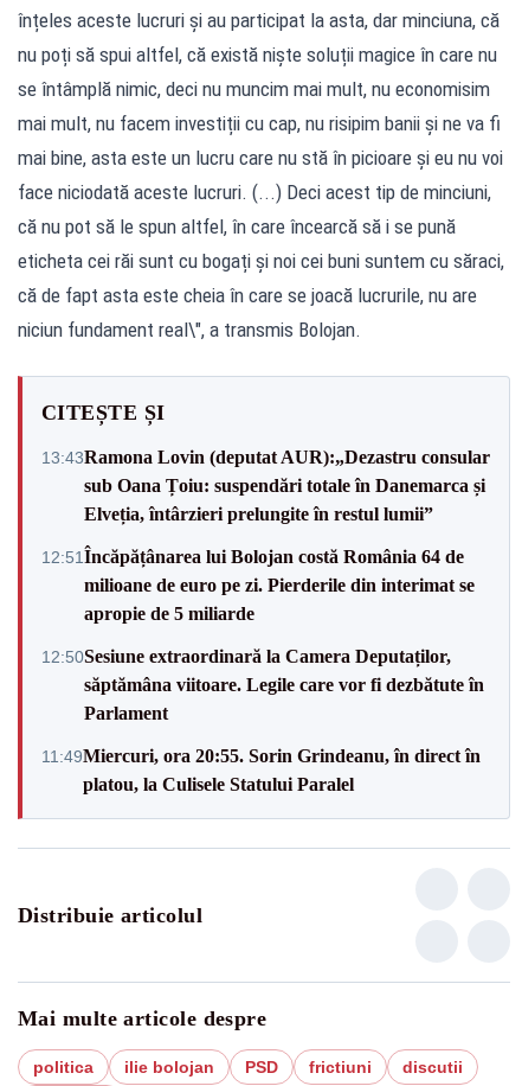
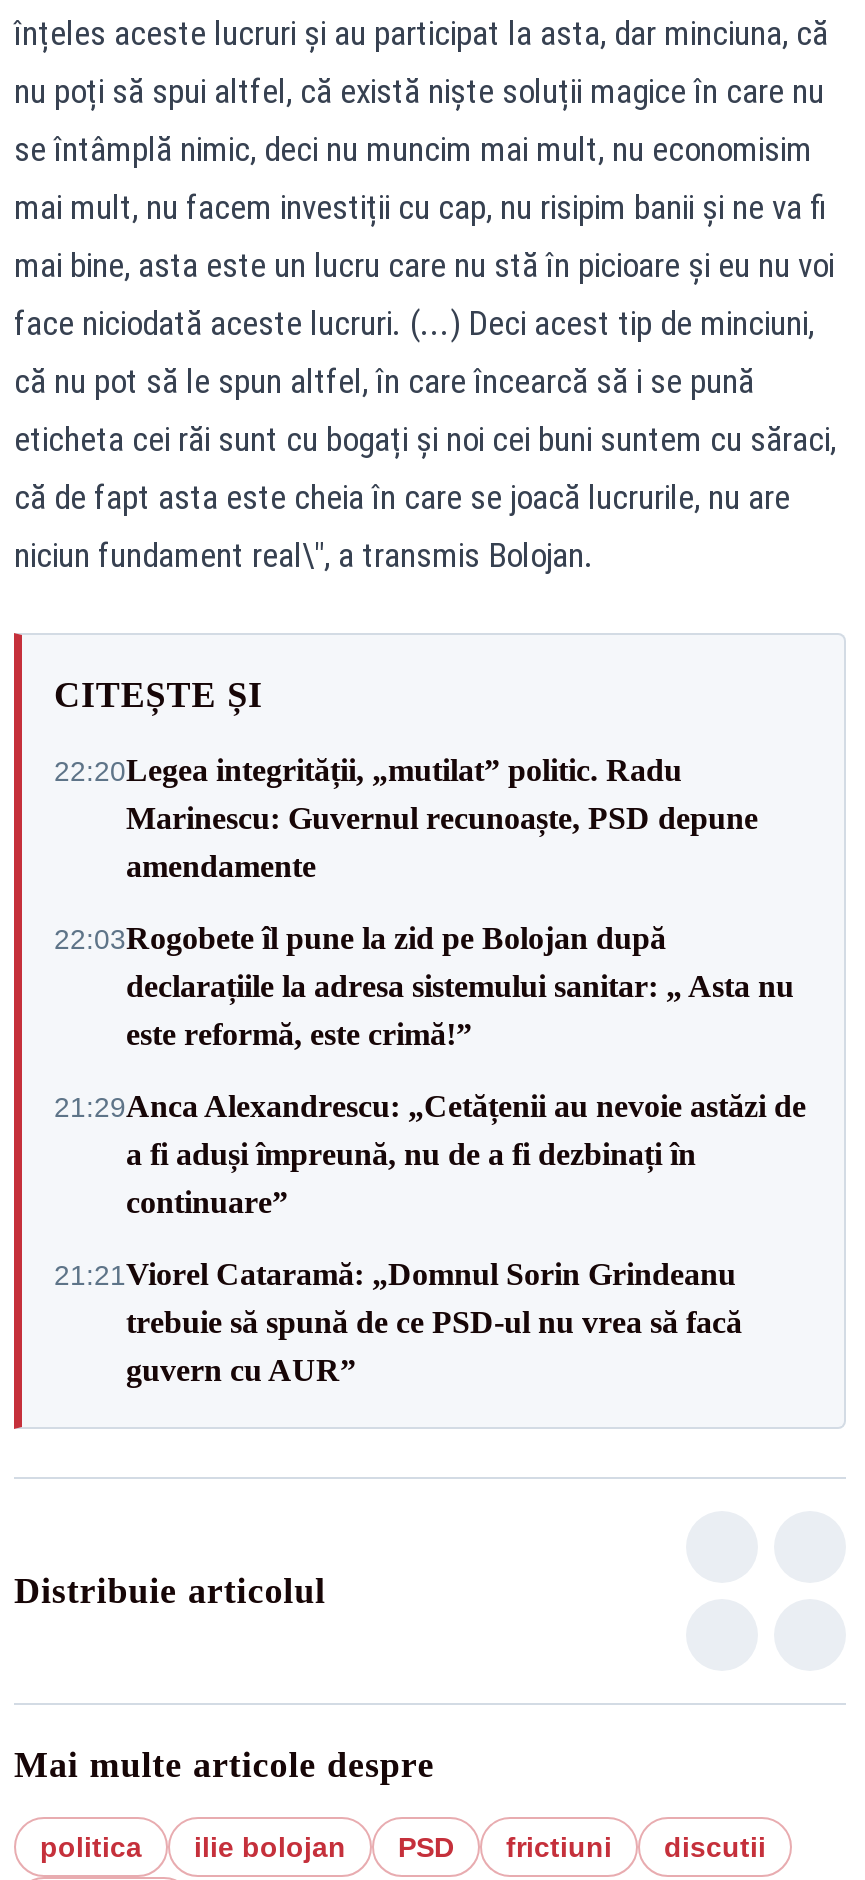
[41,446,490,523] 13:43Ramona Lovin (deputat AUR):„Dezastru consular | sub Oana Țoiu: suspendări totale în Danemarca și | Elveția, întârzieri prelungite în restul lumii” -> [54,753,758,883] 22:20Legea integrității, „mutilat” politic. Radu | Marinescu: Guvernul recunoaște, PSD depune | amendamente
[41,546,475,623] 12:51Încăpățânarea lui Bolojan costă România 64 de | milioane de euro pe zi. Pierderile din interimat se | apropie de 5 miliarde -> [54,921,794,1051] 22:03Rogobete îl pune la zid pe Bolojan după | declarațiile la adresa sistemului sanitar: „ Asta nu | este reformă, este crimă!”
[41,646,484,723] 12:50Sesiune extraordinară la Camera Deputaților, | săptămâna viitoare. Legile care vor fi dezbătute în | Parlament -> [54,1089,806,1219] 21:29Anca Alexandrescu: „Cetățenii au nevoie astăzi de | a fi aduși împreună, nu de a fi dezbinați în | continuare”
[41,745,481,794] 11:49Miercuri, ora 20:55. Sorin Grindeanu, în direct în | platou, la Culisele Statului Paralel -> [54,1257,742,1387] 21:21Viorel Cataramă: „Domnul Sorin Grindeanu | trebuie să spună de ce PSD-ul nu vrea să facă | guvern cu AUR”

